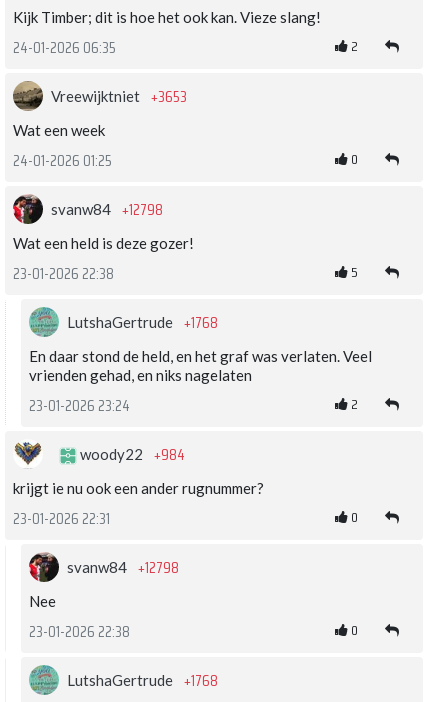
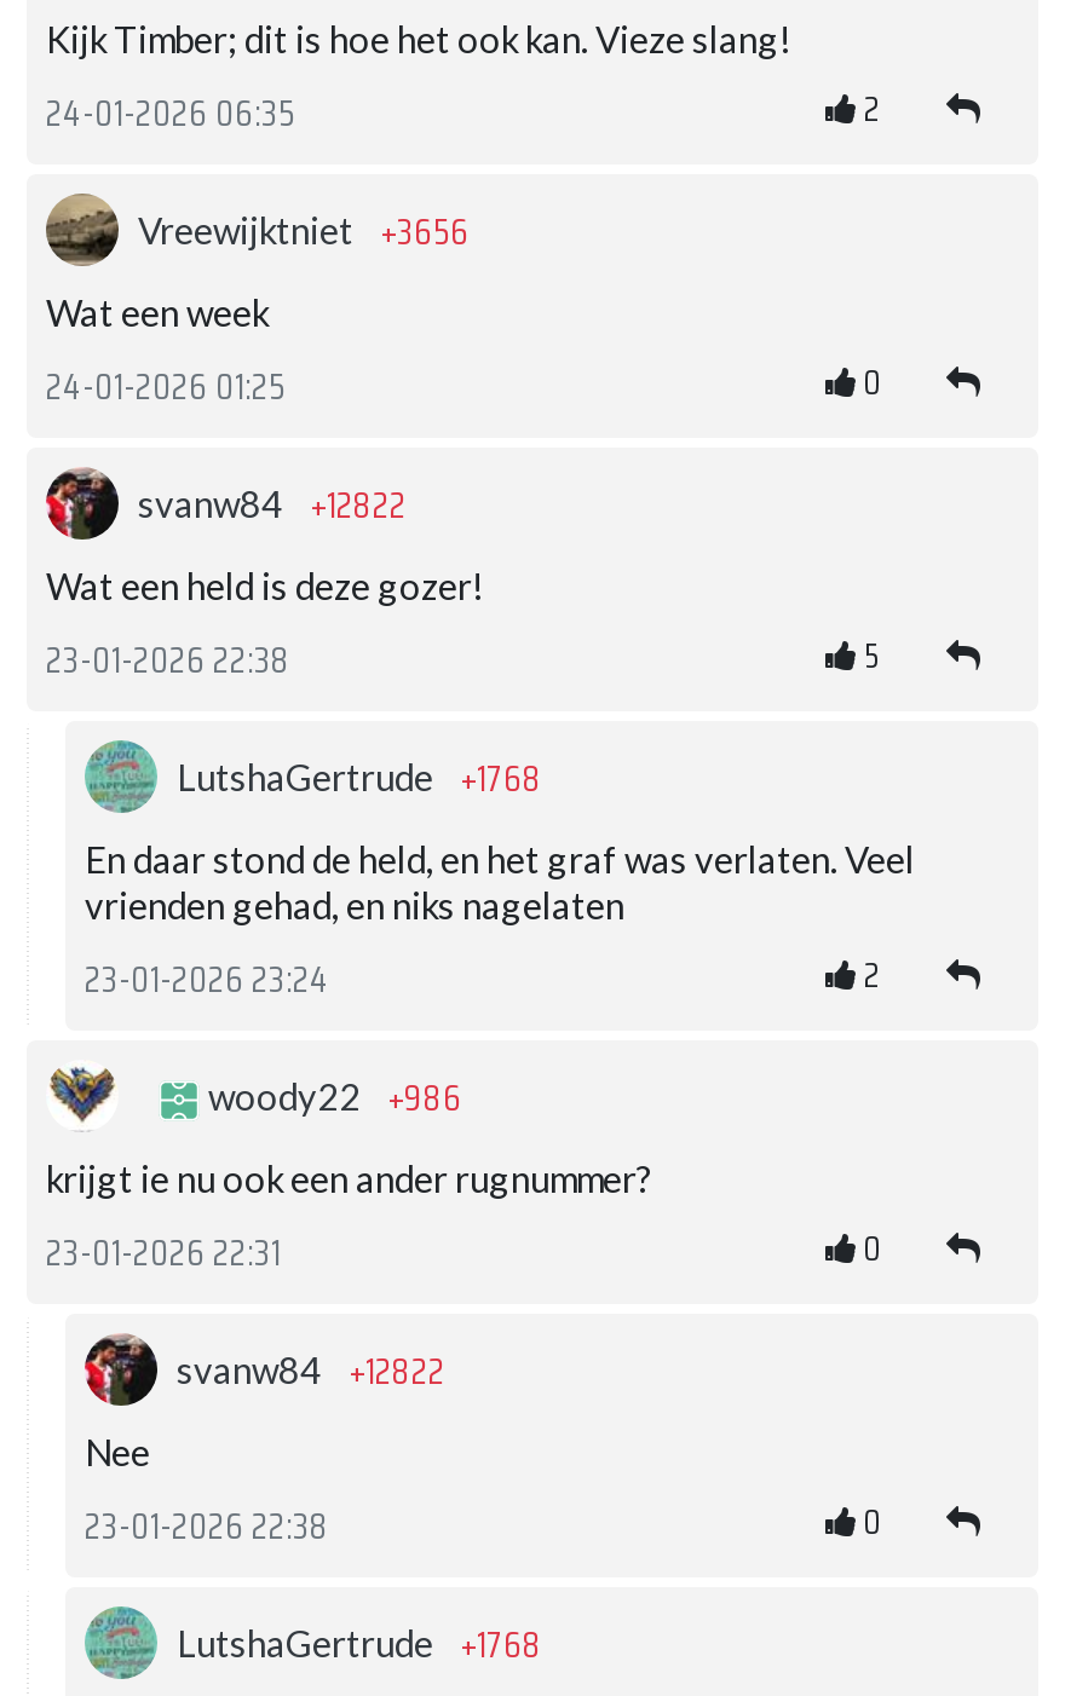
[51,85,187,109] Vreewijktniet +3653 -> [138,204,470,262] Vreewijktniet +3656
[51,198,163,222] svanw84 +12798 -> [138,477,407,535] svanw84 +12822
[77,443,185,467] woody22 +984 -> [201,1070,462,1128] woody22 +986
[67,556,179,580] svanw84 +12798 -> [177,1343,445,1401] svanw84 +12822

